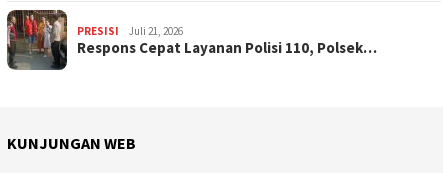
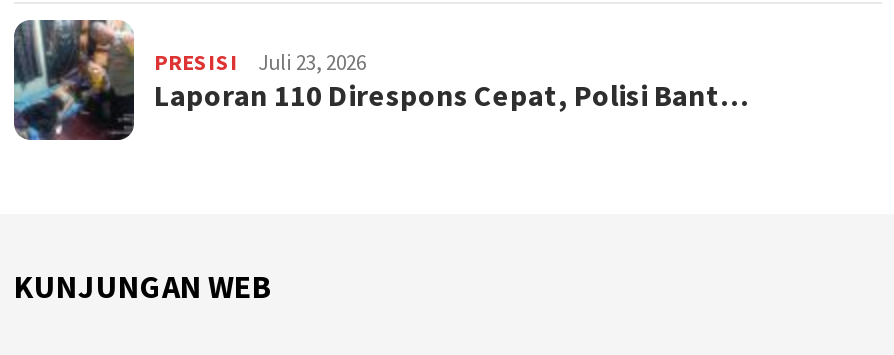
[6,9,377,71] [image] | Juli 21, 2026 | Respons Cepat Layanan Polisi 110, Polsek… -> [12,18,748,142] [image] | Juli 23, 2026 | Laporan 110 Direspons Cepat, Polisi Bant…

